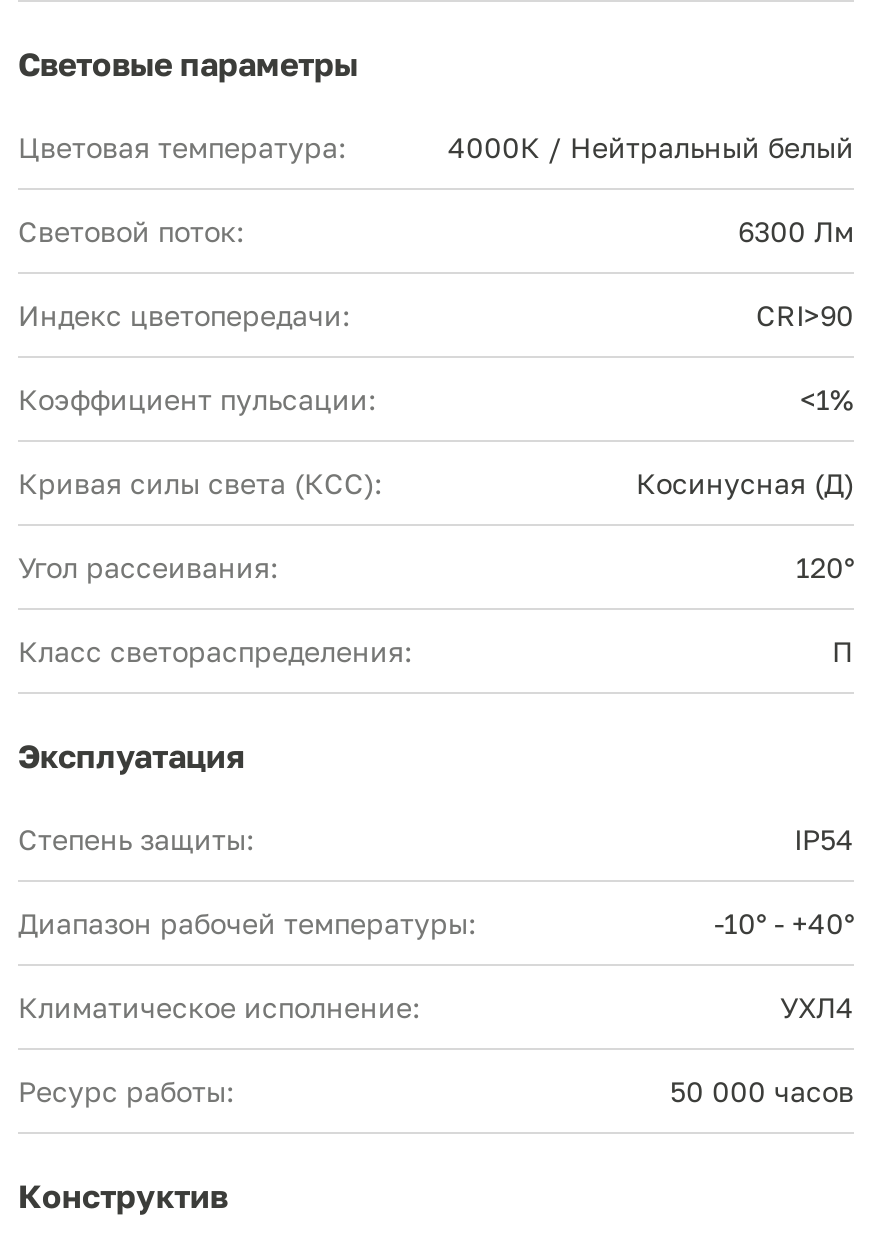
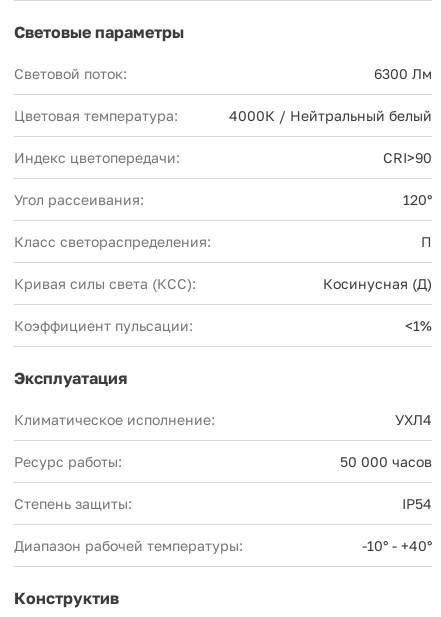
moved [18,130,854,164] -> [14,107,432,124]: Цветовая температура: | 4000К / Нейтральный белый
moved [18,214,854,248] -> [14,65,432,82]: Световой поток: | 6300 Лм
moved [18,382,854,500] -> [14,275,432,334]: Кривая силы света (КСС): | Косинусная (Д) | Коэффициент пульсации: | <1%
moved [18,550,854,668] -> [14,191,432,250]: Угол рассеивания: | 120° | Класс светораспределения: | П
moved [18,822,854,940] -> [14,495,432,554]: Степень защиты: | IP54 | Диапазон рабочей температуры: | -10° - +40°
moved [18,990,854,1108] -> [14,411,432,470]: Климатическое исполнение: | УХЛ4 | Ресурс работы: | 50 000 часов

